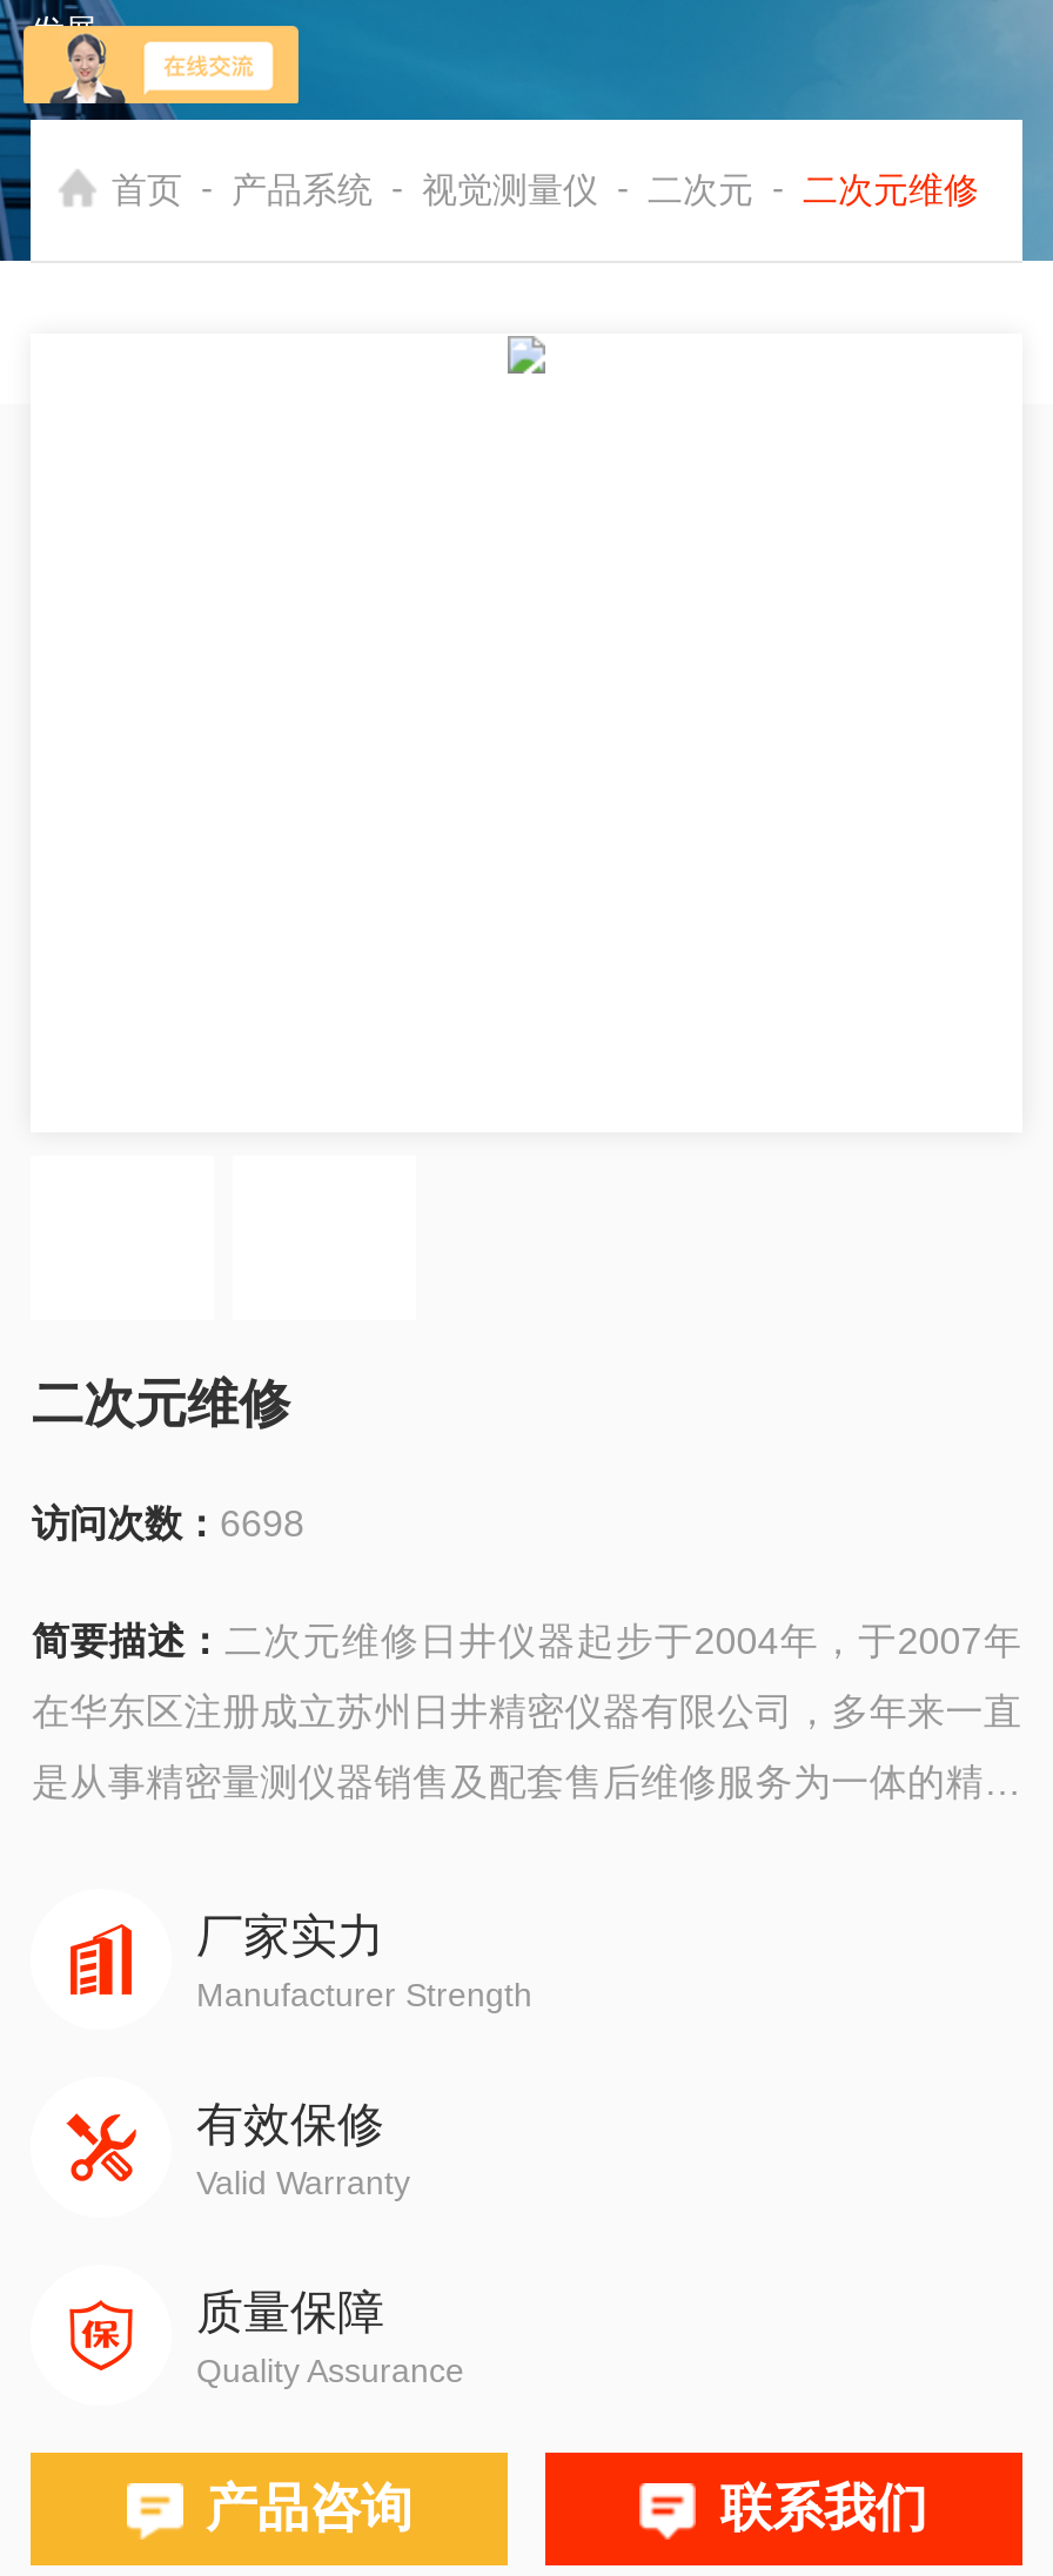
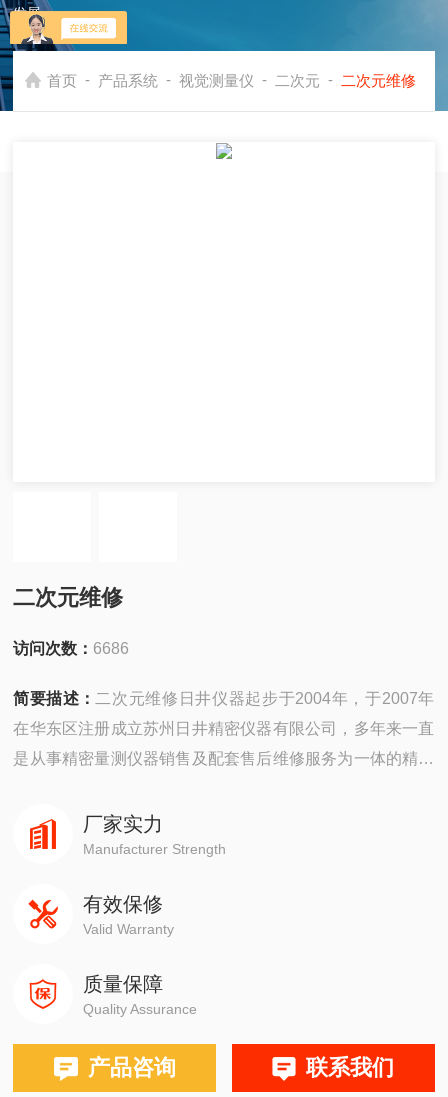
[31,1504,304,1543] 访问次数：6698 -> [13,640,129,657] 访问次数：6686

